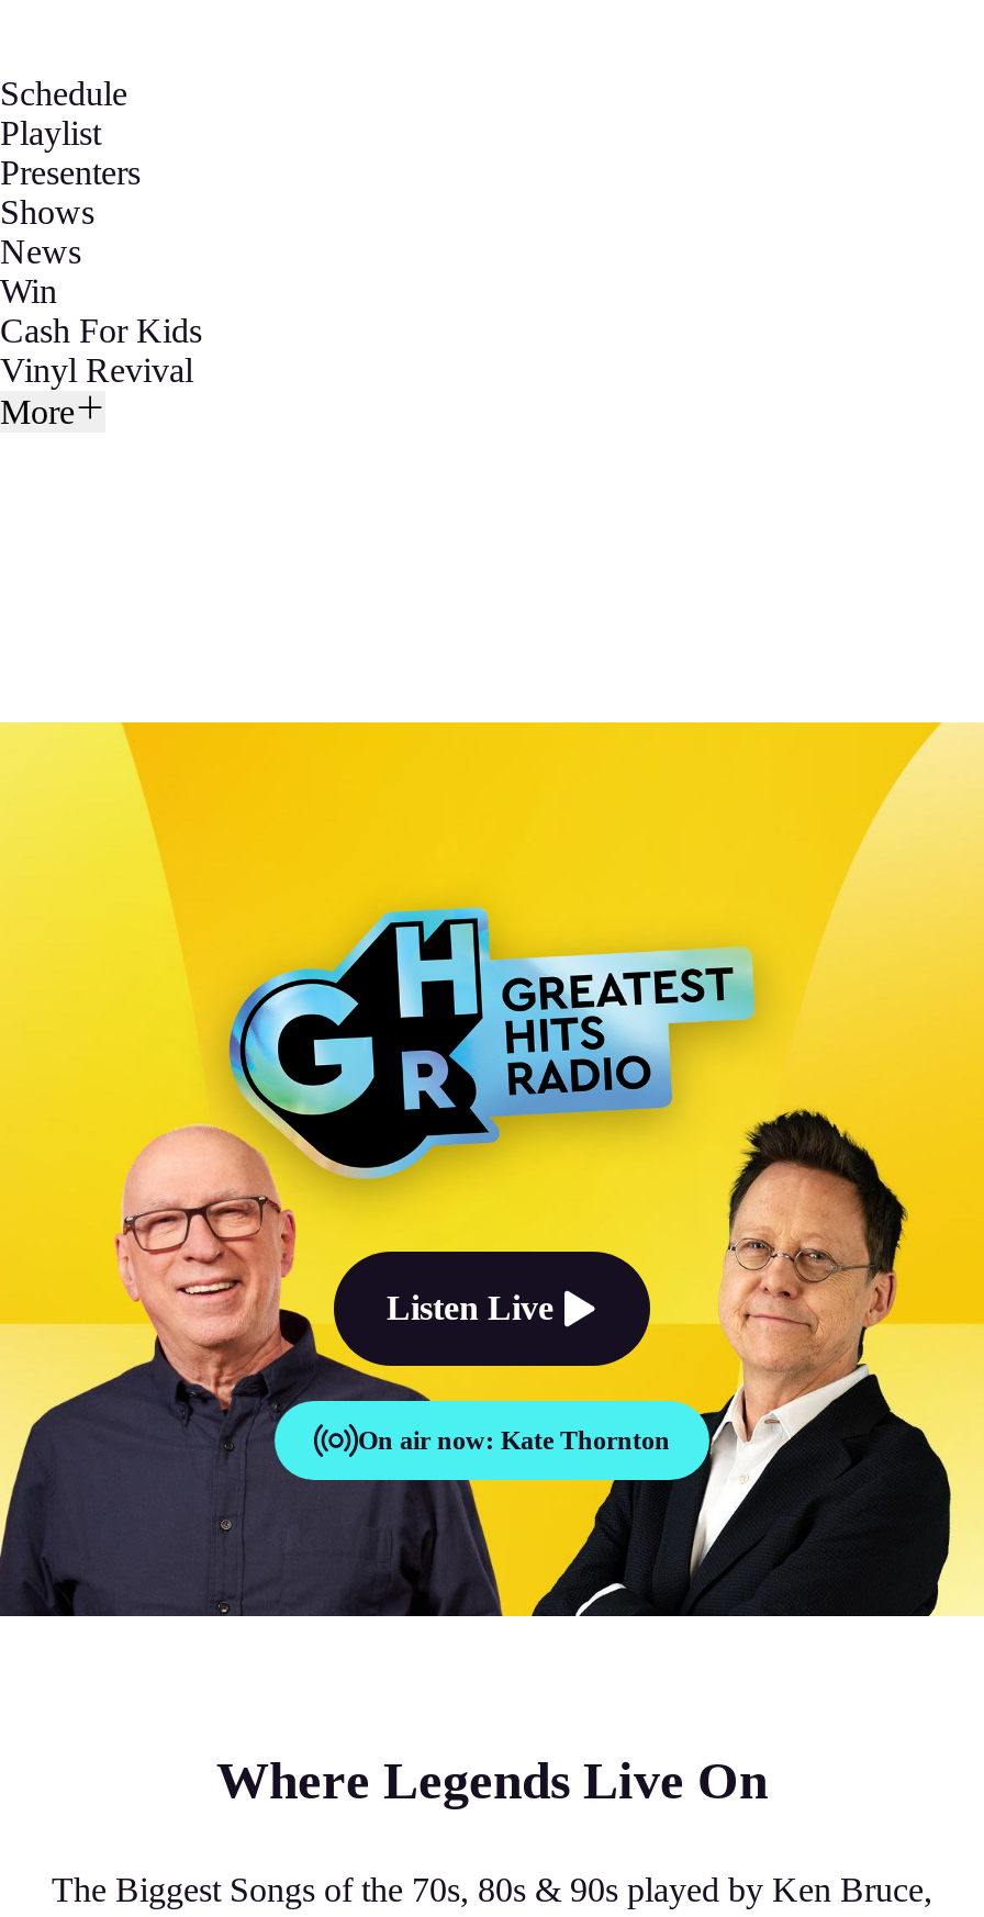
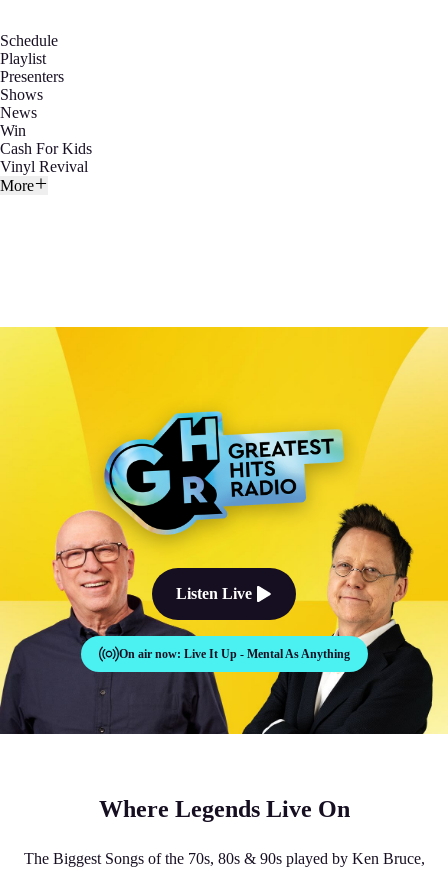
[178,1401,670,1480] [image] | On air now: Kate Thornton -> [80,635,349,673] [image] | On air now: Live It Up - Mental As Anything
[677,1401,808,1480] [image] -> [313,635,369,673] [image]

